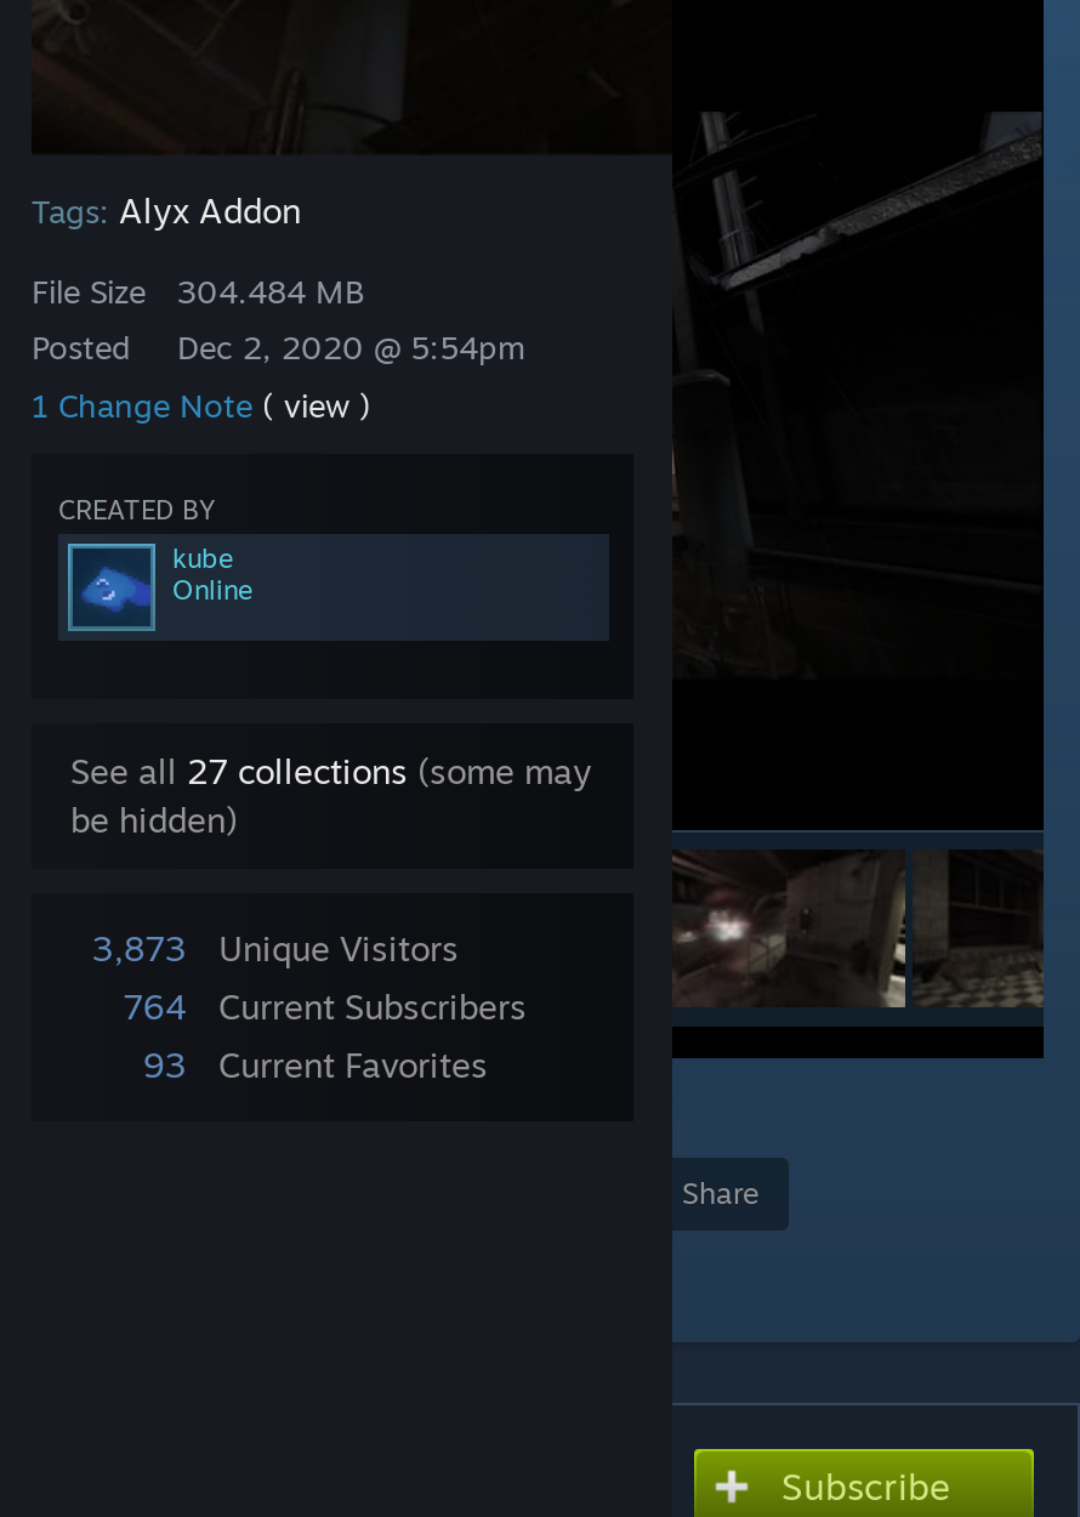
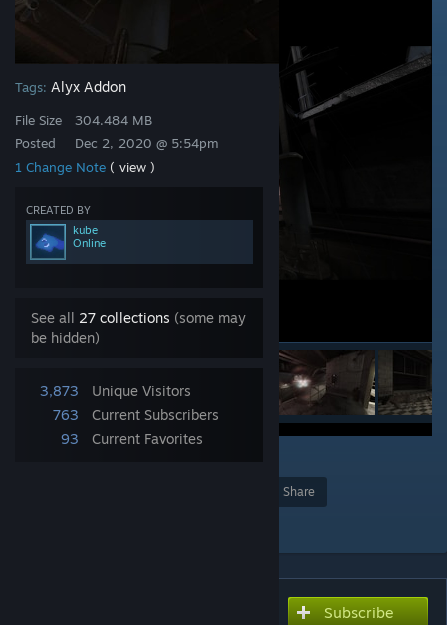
[124,985,527,1027] 764 Current Subscribers -> [53,406,219,423] 763 Current Subscribers

